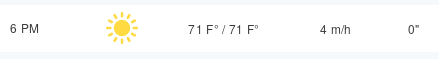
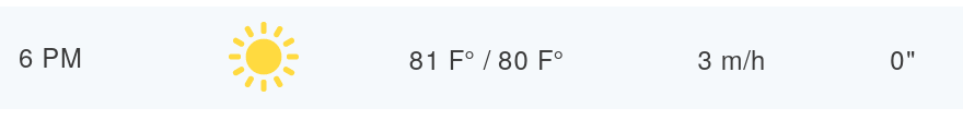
[188,20,260,37] 71 F° / 71 F° -> [409,39,565,76] 81 F° / 80 F°
[320,20,352,37] 4 m/h -> [698,39,767,76] 3 m/h

